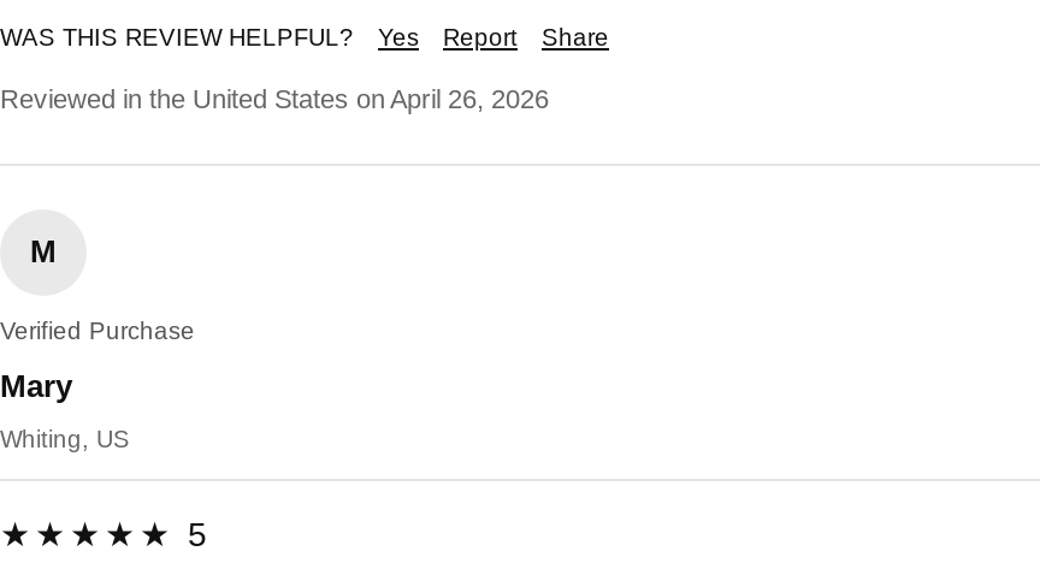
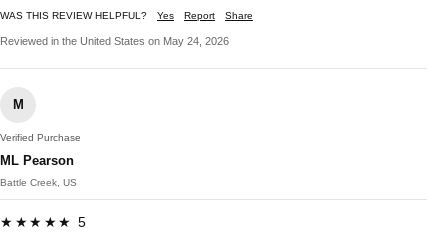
[0,84,549,113] Reviewed in the United States on April 26, 2026 -> [0,35,229,47] Reviewed in the United States on May 24, 2026
[0,368,72,404] Mary -> [0,153,74,168] ML Pearson
[0,426,130,452] Whiting, US -> [0,177,77,188] Battle Creek, US

